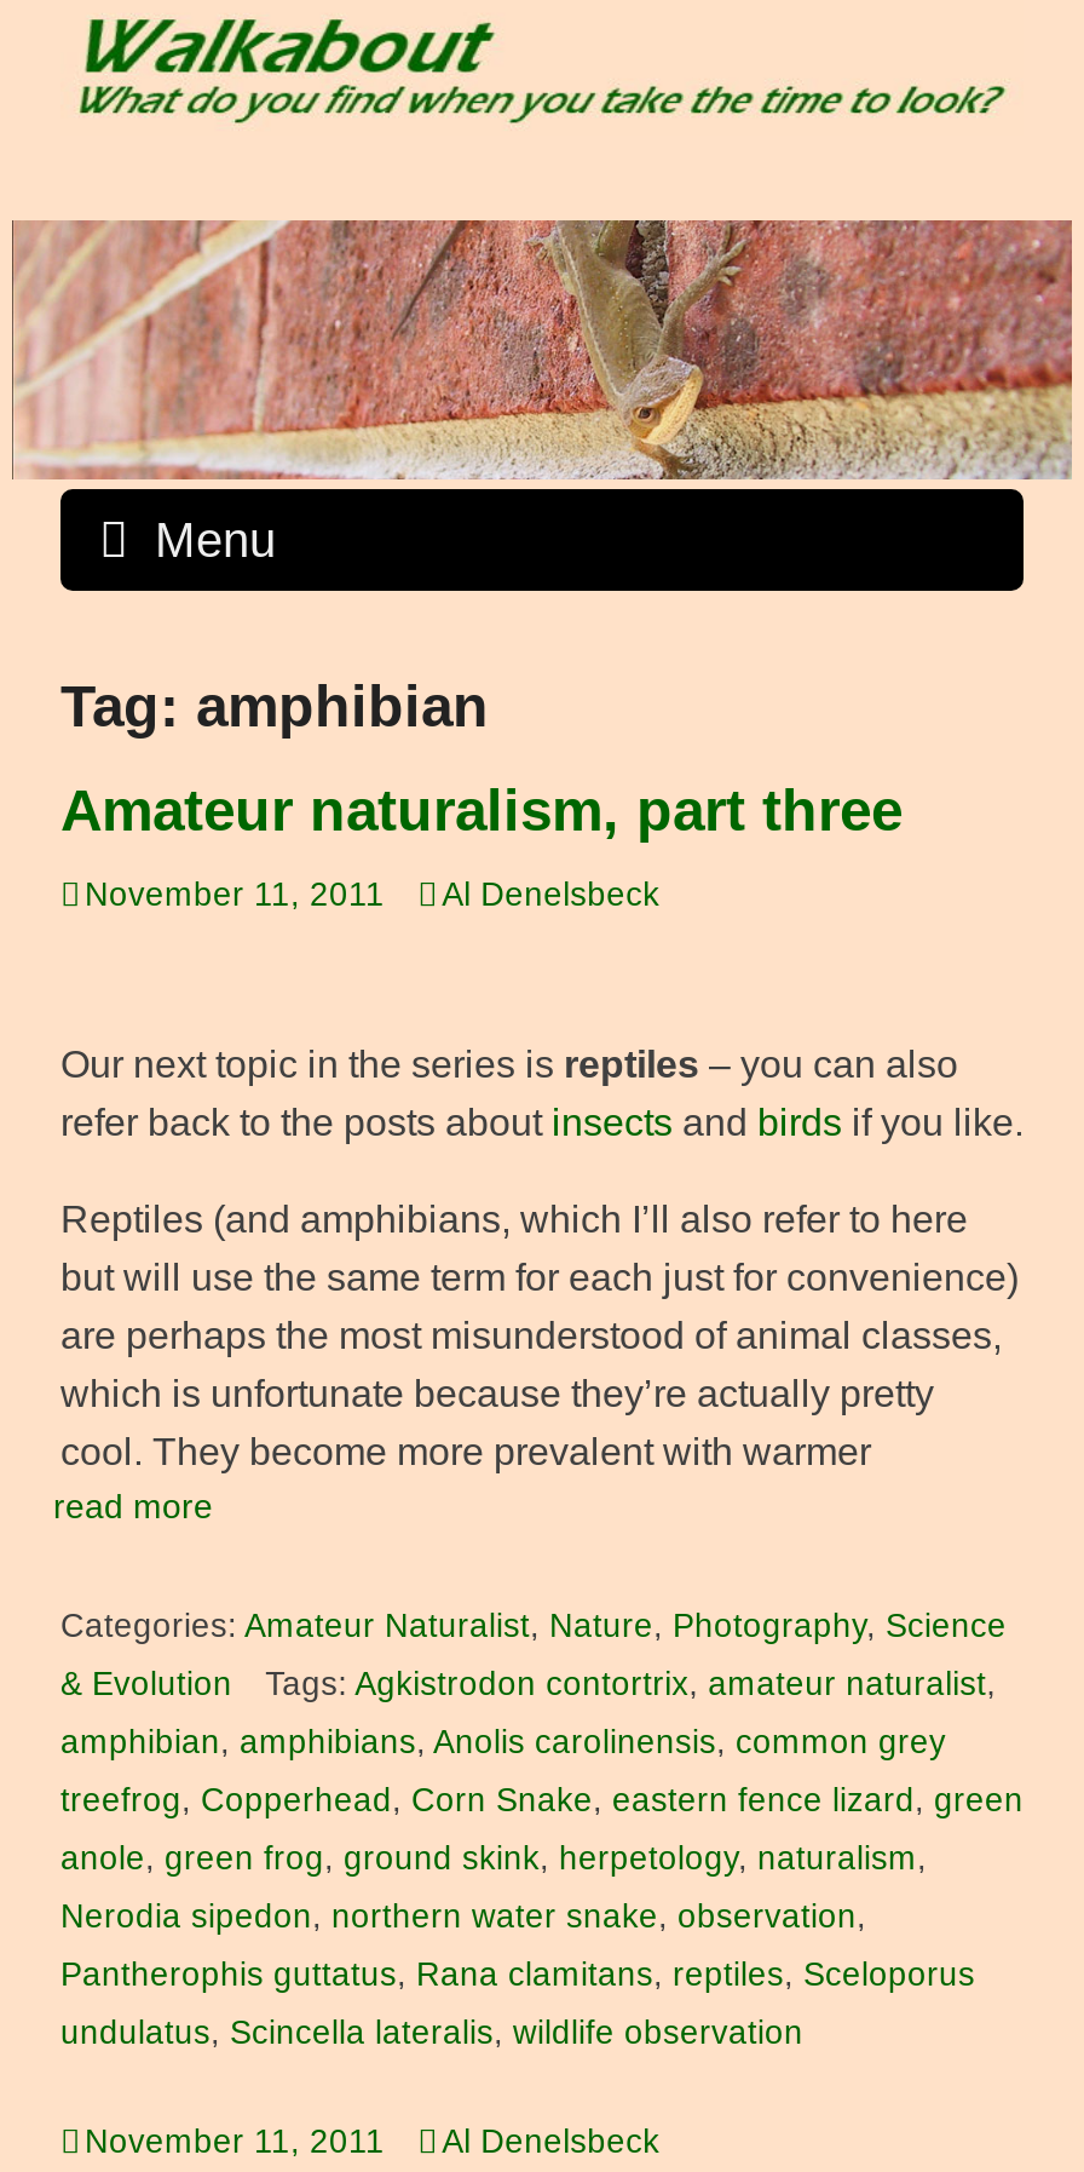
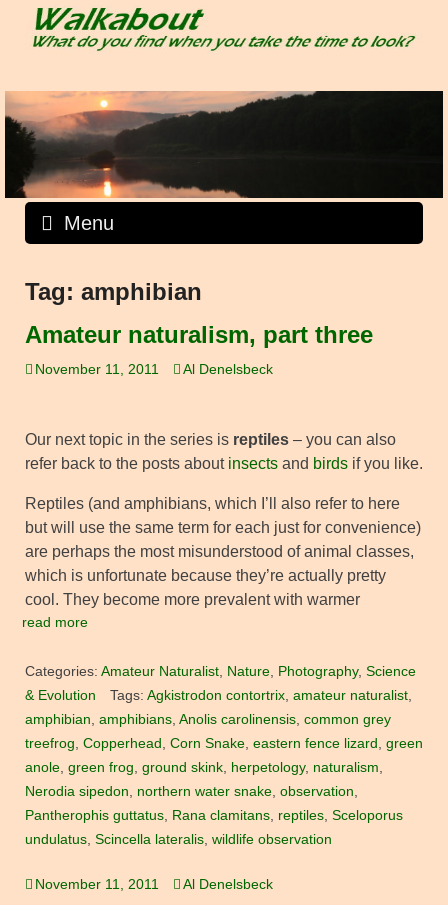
[12,220,1074,479] [image] -> [4,90,444,199] [image]

